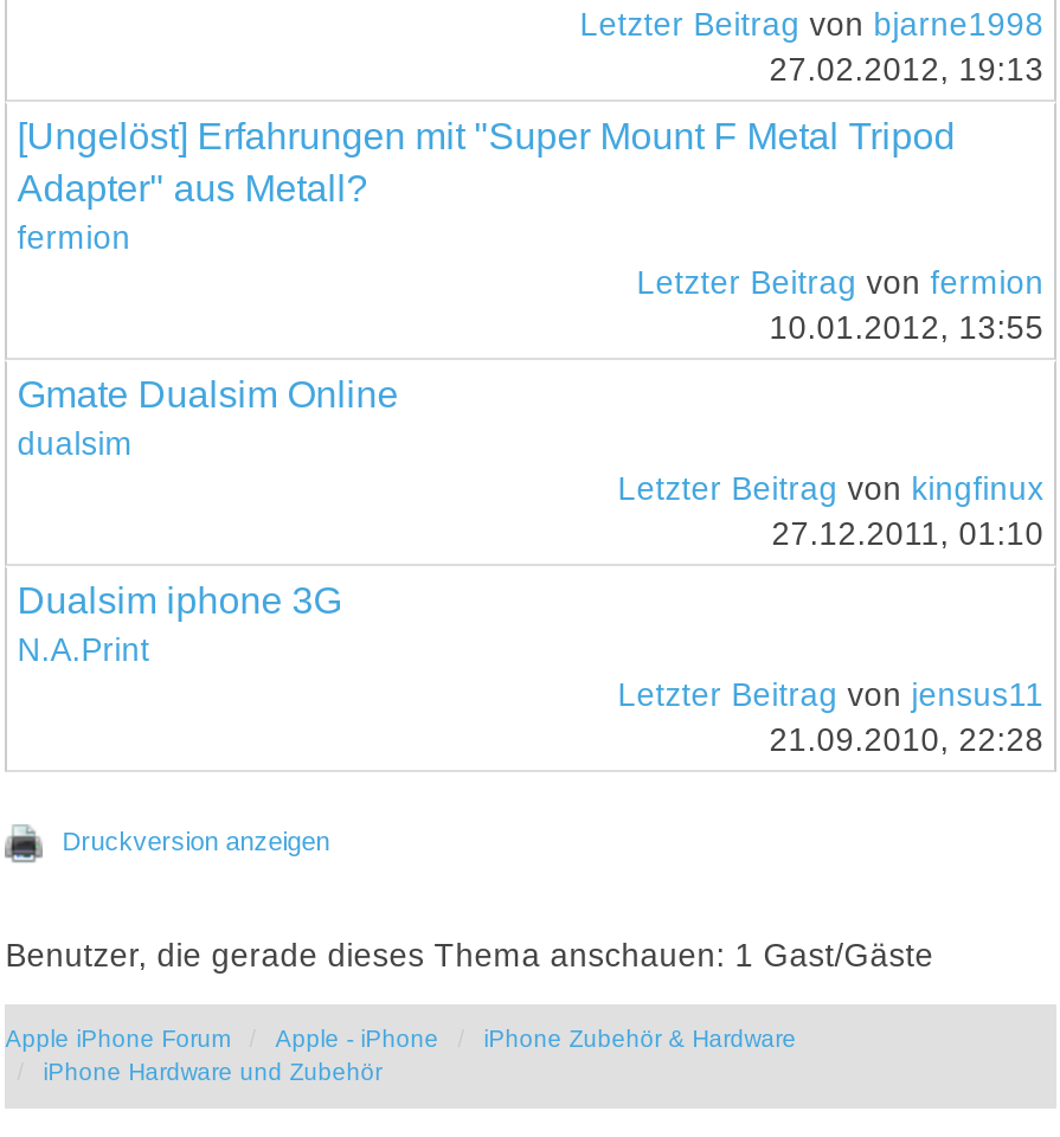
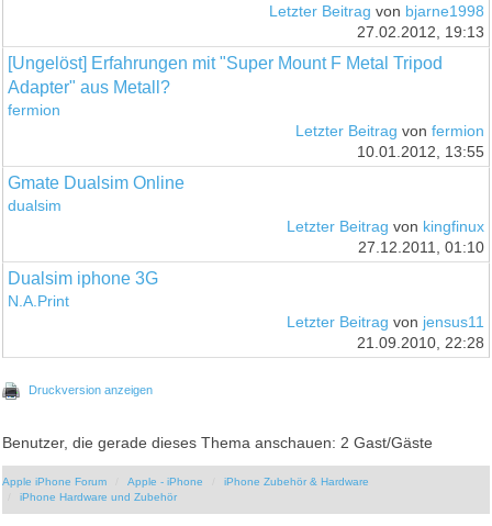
[5,937,934,972] Benutzer, die gerade dieses Thema anschauen: 1 Gast/Gäste -> [2,434,433,451] Benutzer, die gerade dieses Thema anschauen: 2 Gast/Gäste

